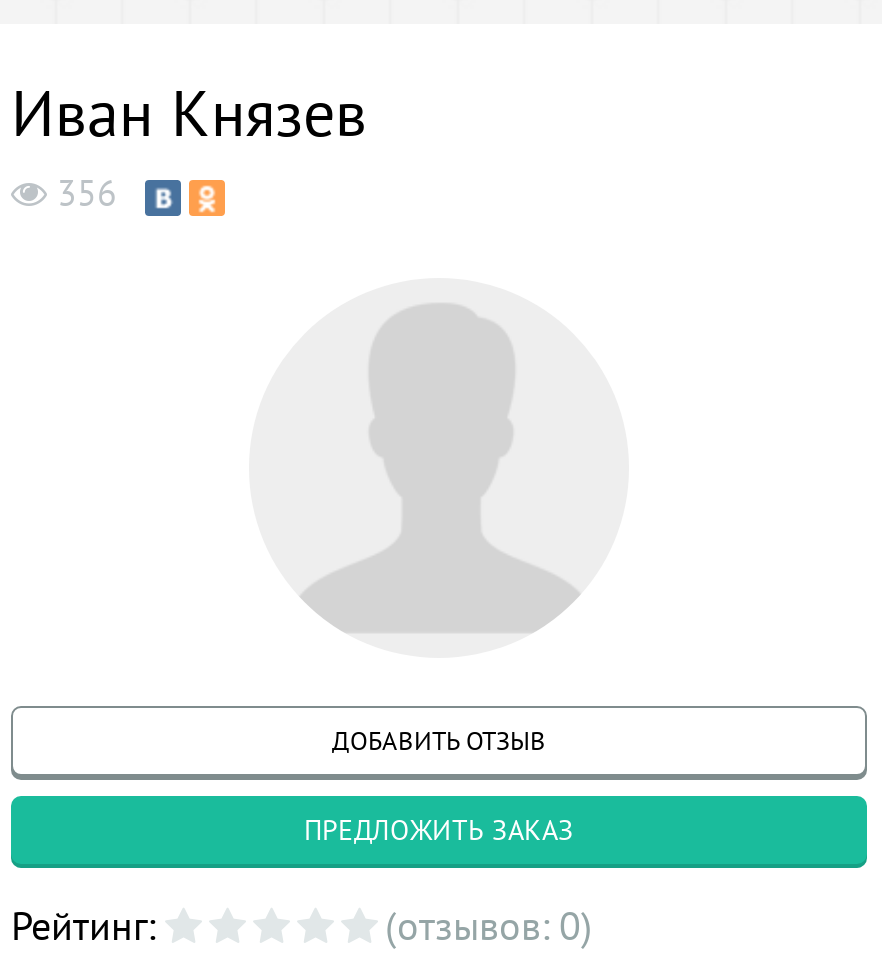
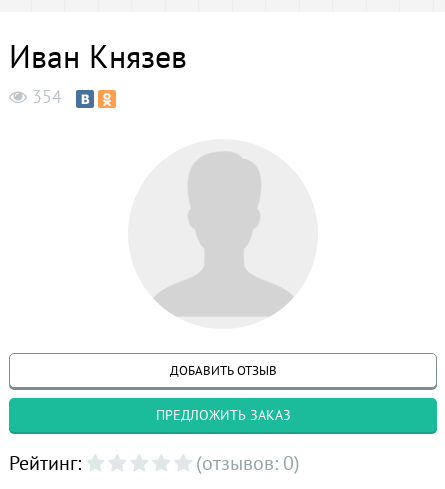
[47,170,117,216] 356 -> [27,85,62,108] 354

